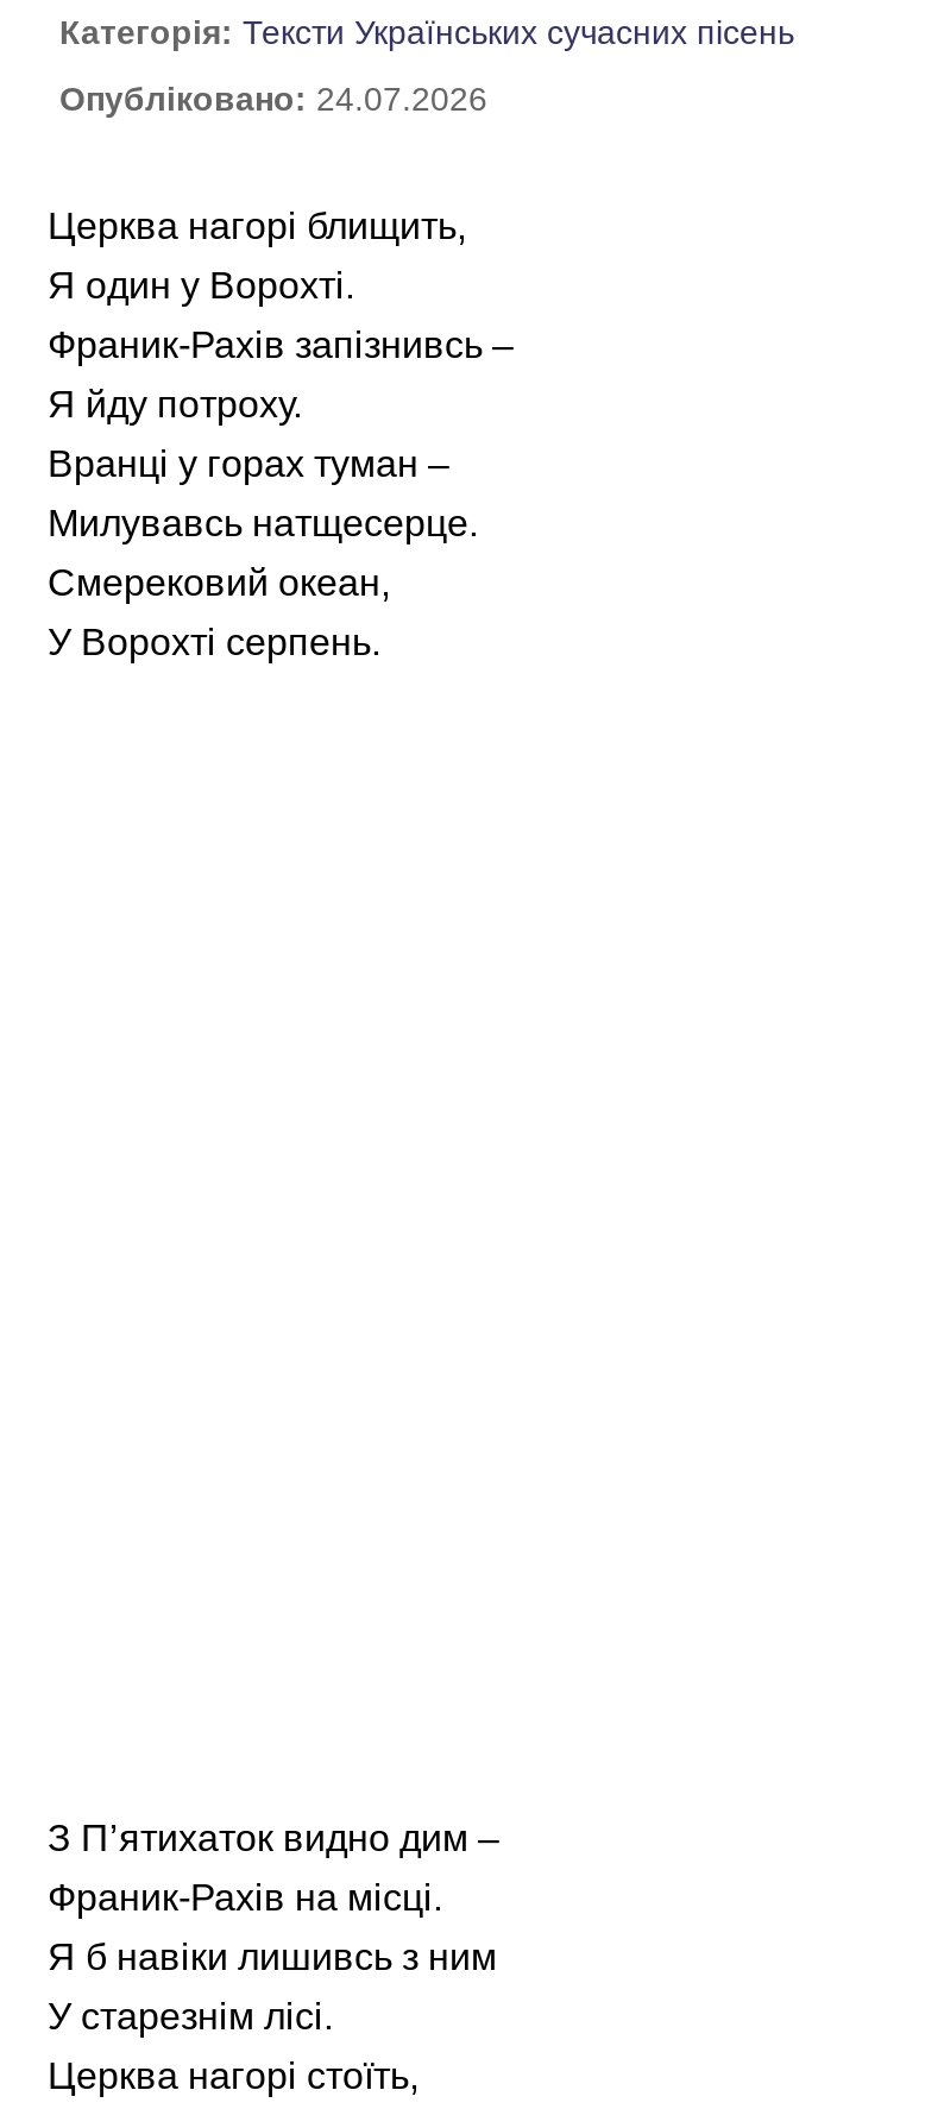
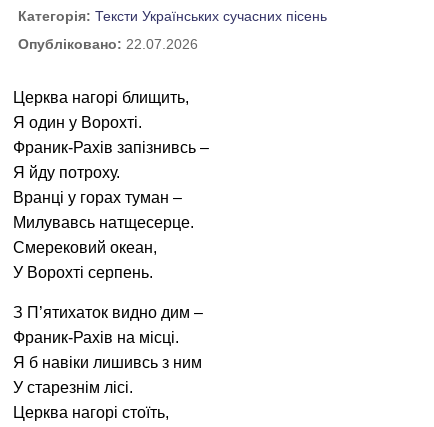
[59,80,487,118] Опубліковано: 24.07.2026 -> [18,36,198,52] Опубліковано: 22.07.2026

